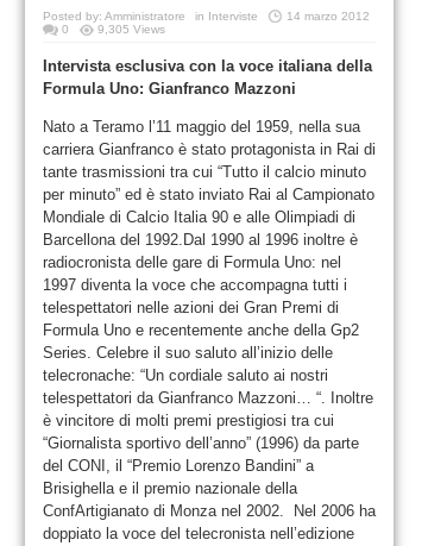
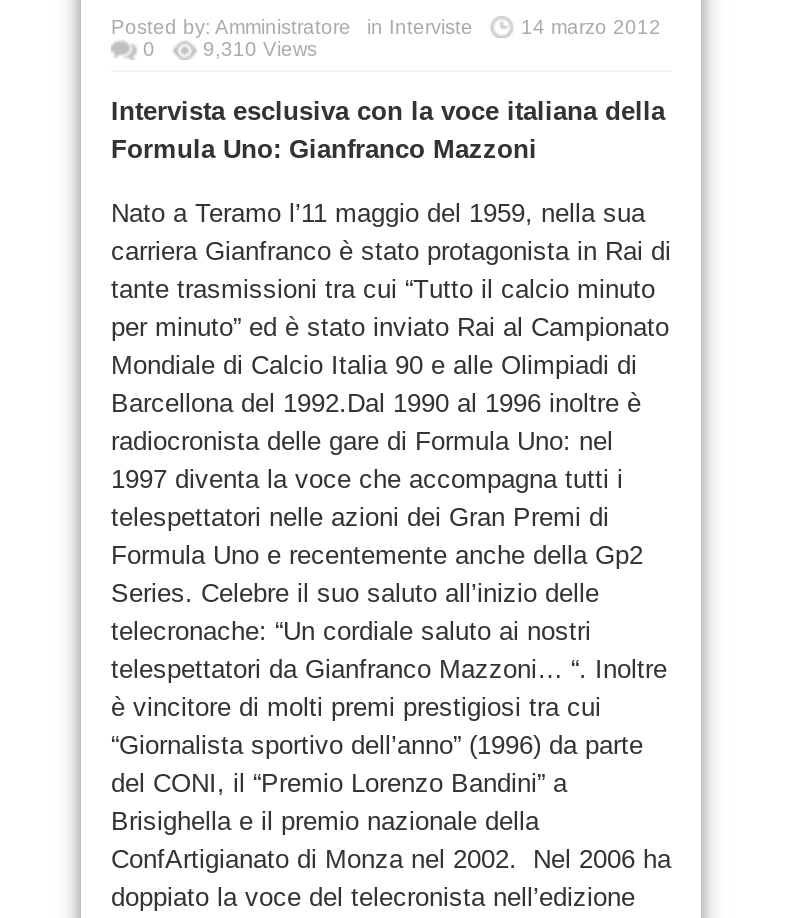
[97,23,165,36] 9,305 Views -> [203,38,317,60] 9,310 Views

